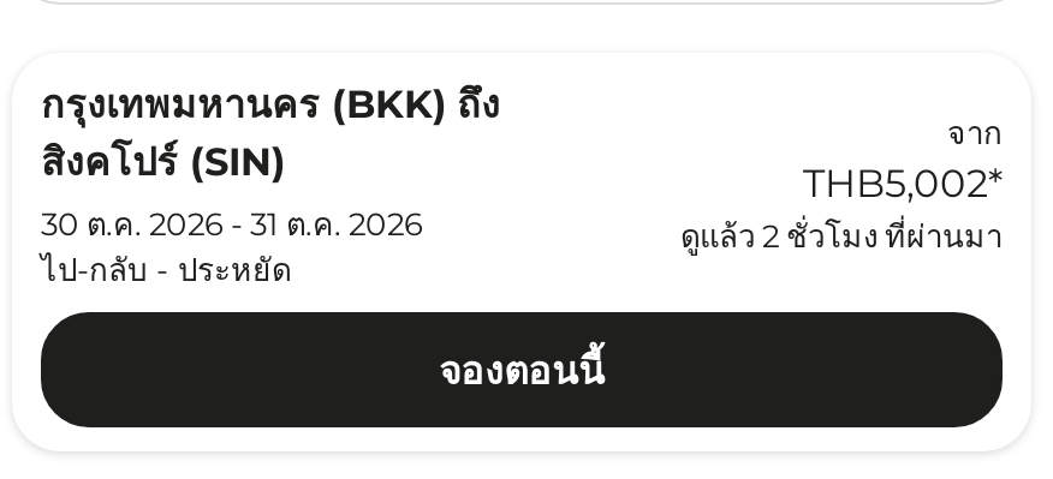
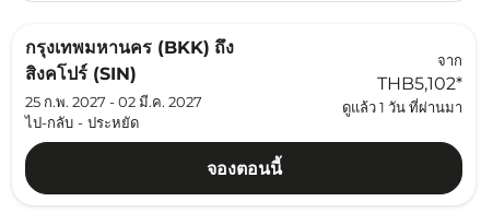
[680,161,1003,255] THB5,002* | ดูแล้ว 2 ชั่วโมง ที่ผ่านมา -> [342,73,462,116] THB5,102* | ดูแล้ว 1 วัน ที่ผ่านมา
[41,204,423,243] 30 ต.ค. 2026 - 31 ต.ค. 2026 -> [25,93,202,110] 25 ก.พ. 2027 - 02 มี.ค. 2027

